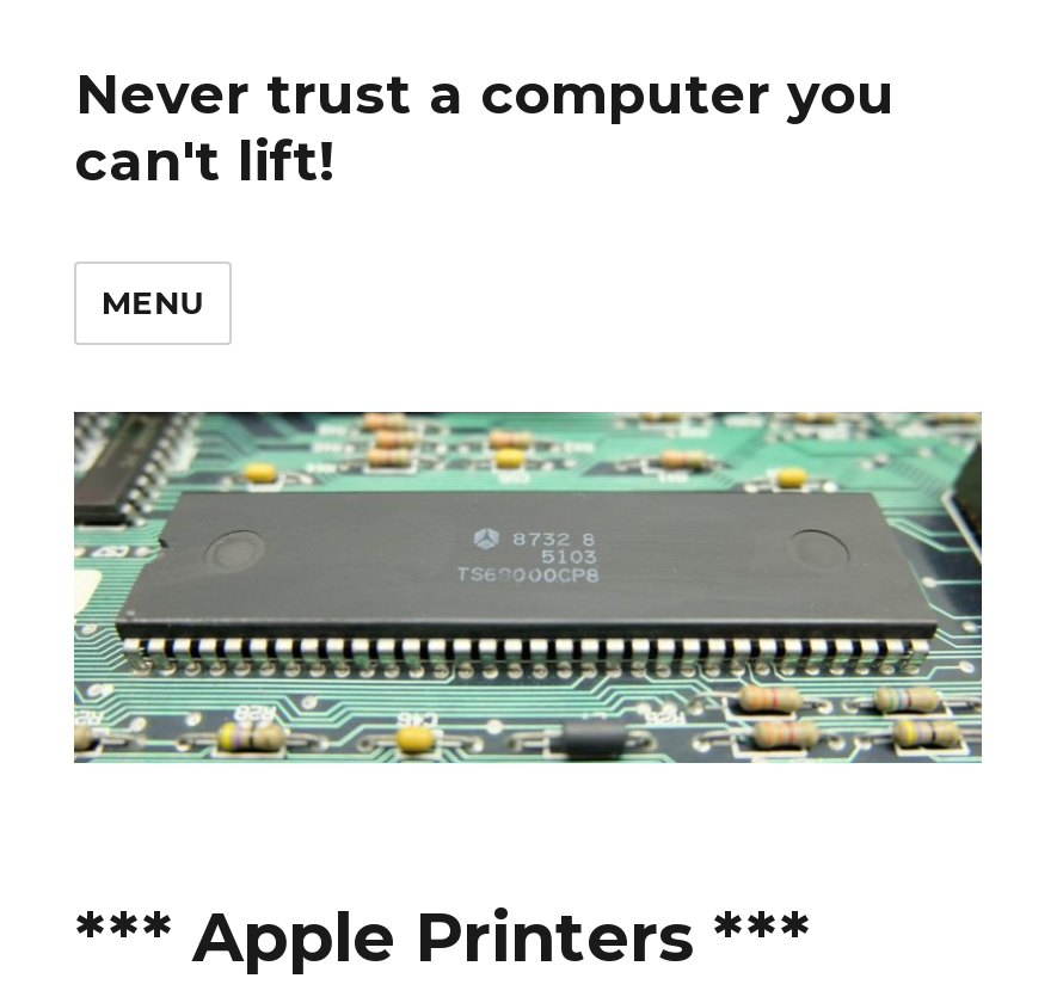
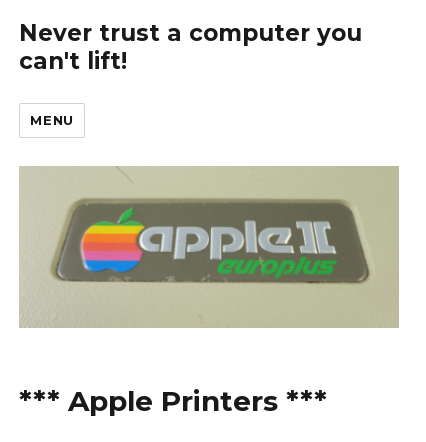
[72,412,984,765] [image] -> [19,166,399,328] [image]

